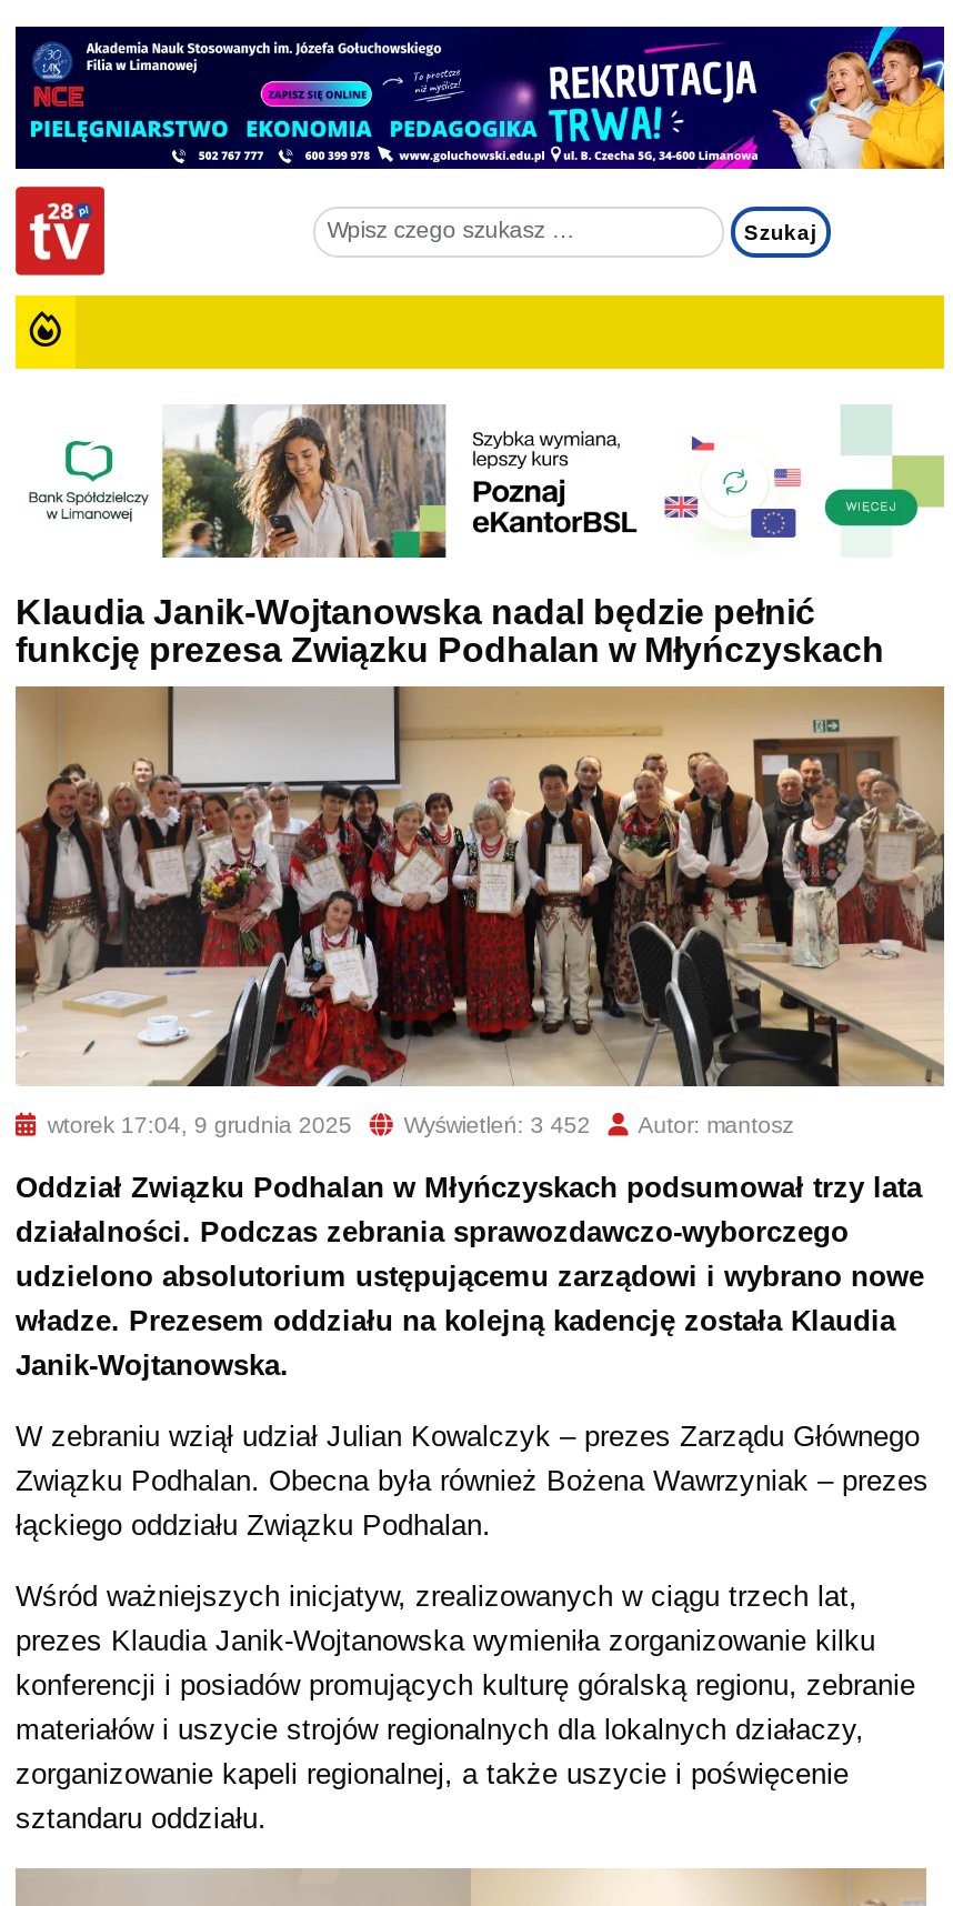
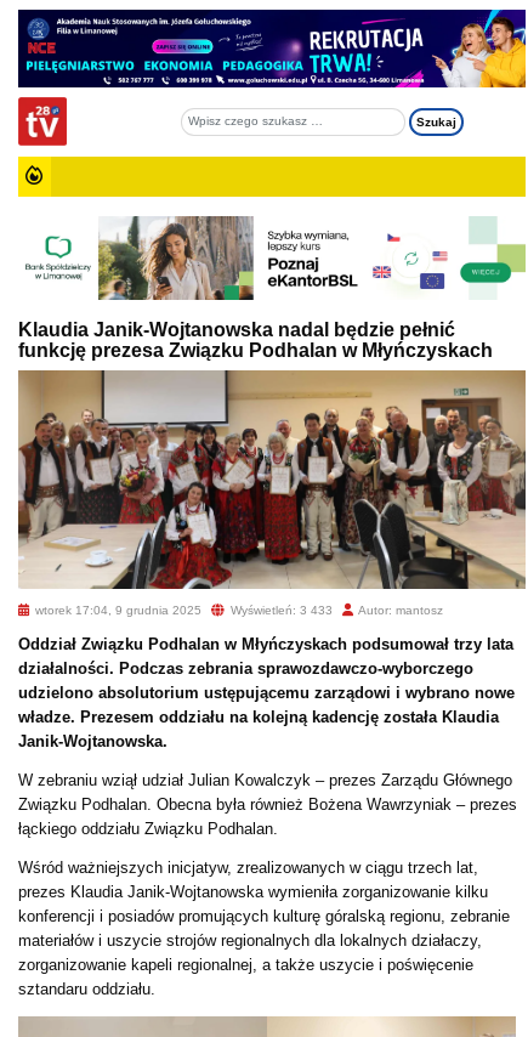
[41,1113,794,1138] wtorek 17:04, 9 grudnia 2025 Wyświetleń: 3 452 Autor: mantosz -> [32,604,443,617] wtorek 17:04, 9 grudnia 2025 Wyświetleń: 3 433 Autor: mantosz

